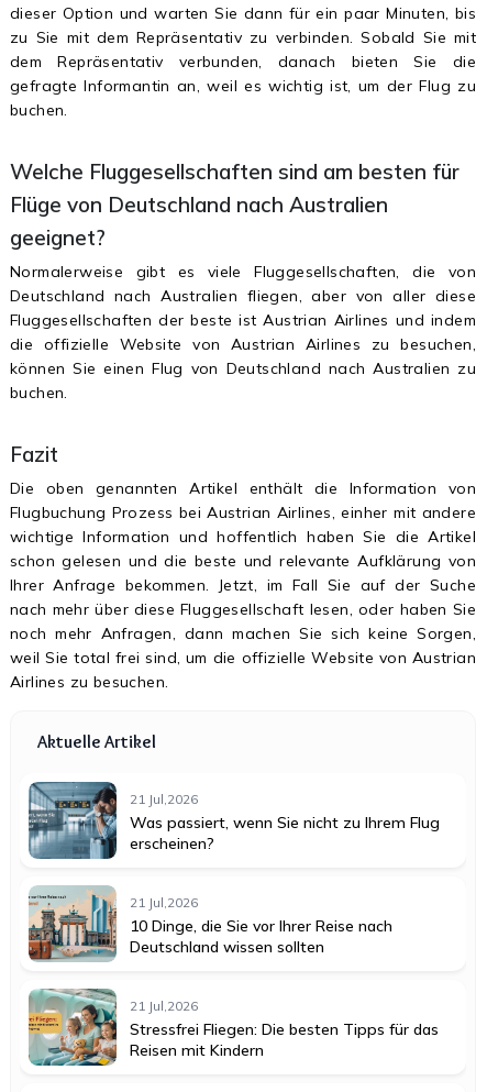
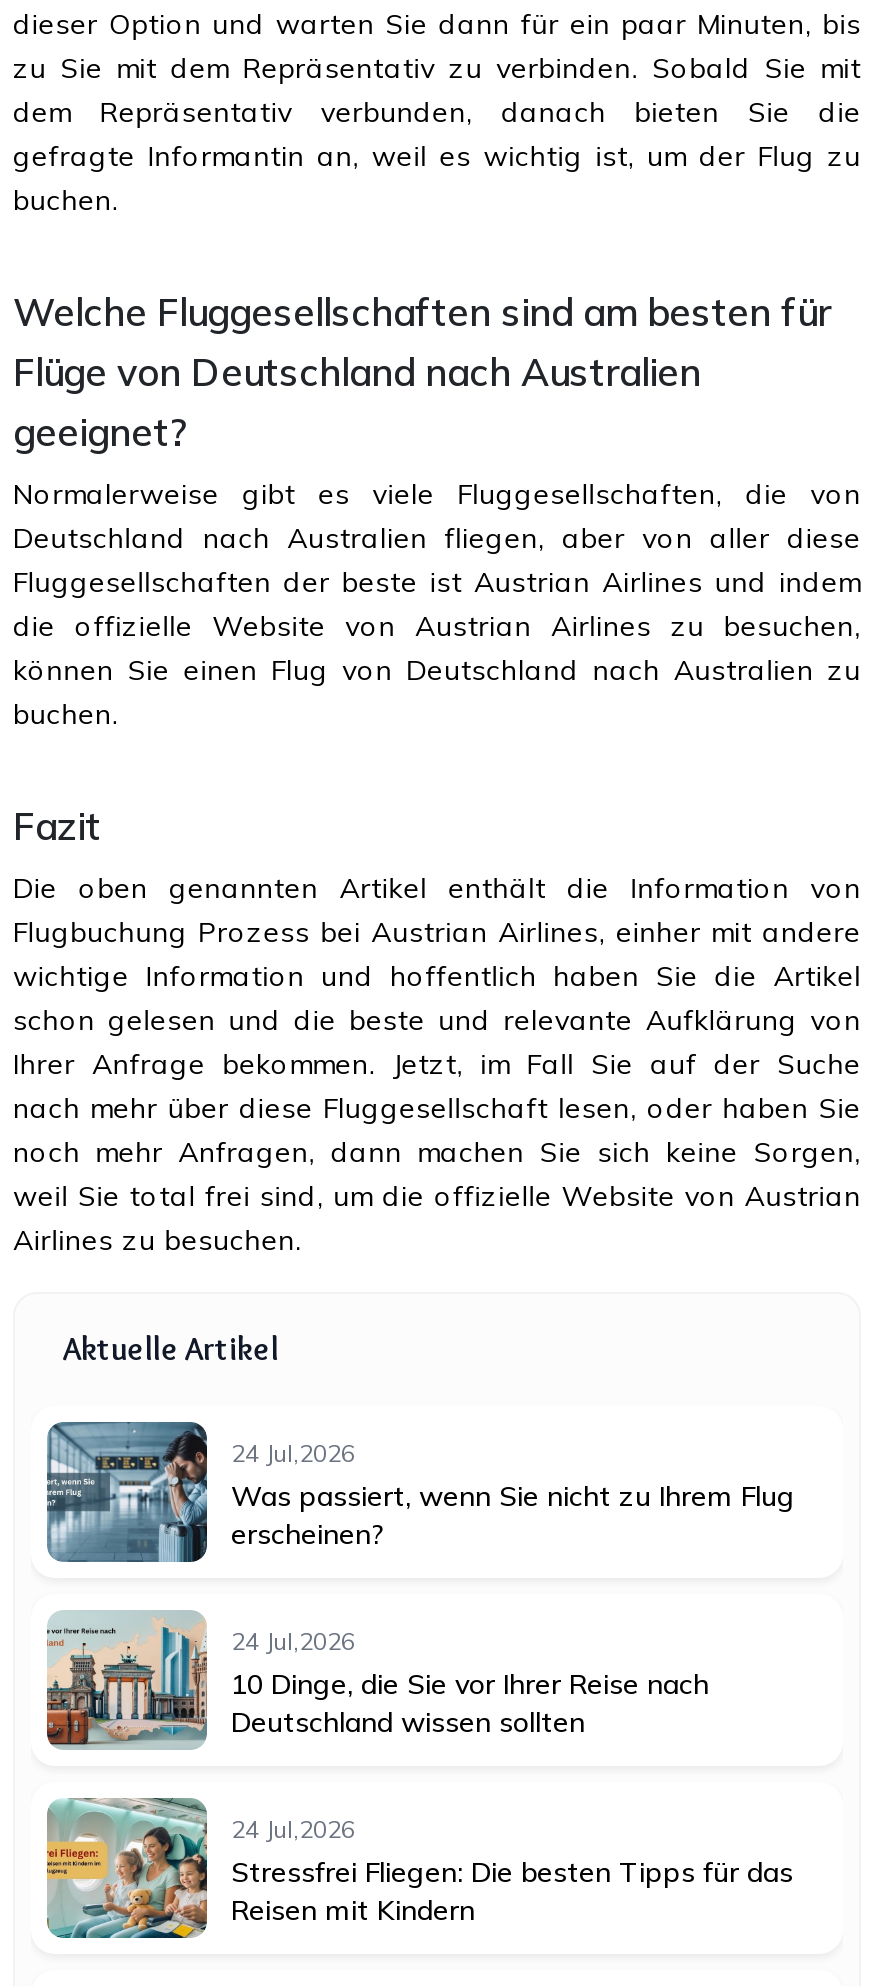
[130,790,198,807] 21 Jul,2026 -> [231,1437,355,1467] 24 Jul,2026
[130,894,198,910] 21 Jul,2026 -> [231,1625,355,1655] 24 Jul,2026
[130,997,198,1013] 21 Jul,2026 -> [231,1813,355,1843] 24 Jul,2026

